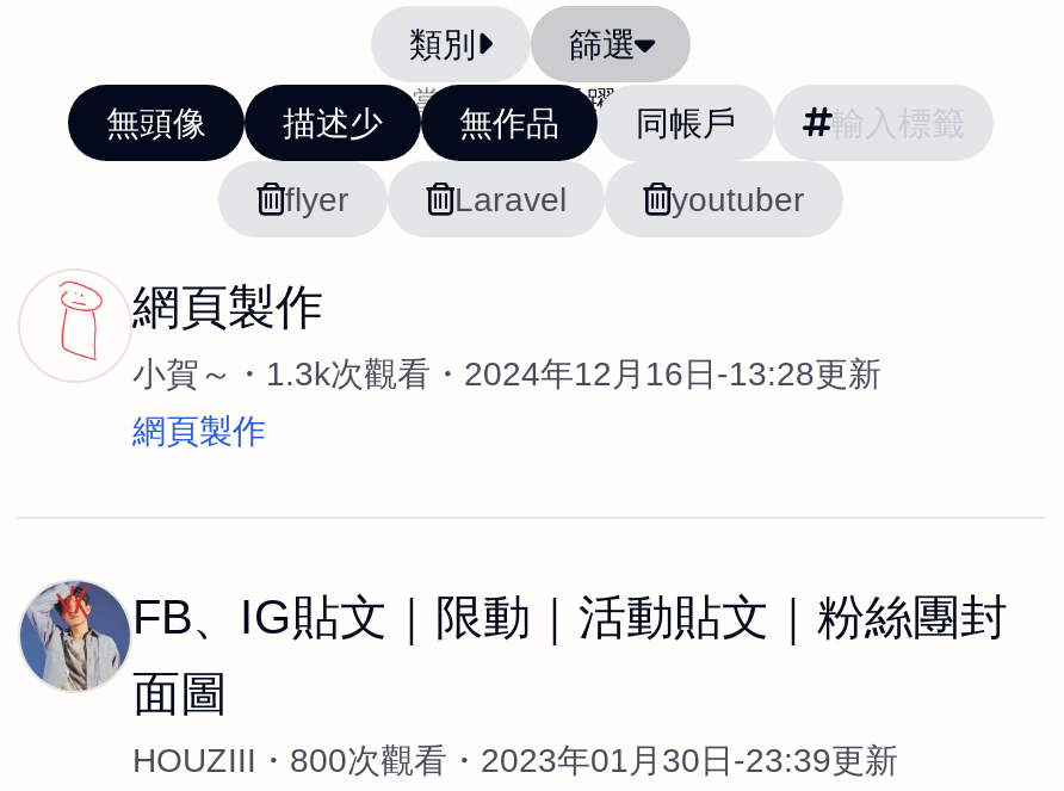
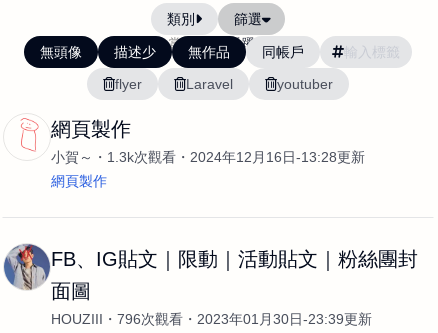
[132,741,898,779] HOUZIII 800次觀看 2023年01月30日-23:39更新 -> [51,311,372,327] HOUZIII 796次觀看 2023年01月30日-23:39更新

